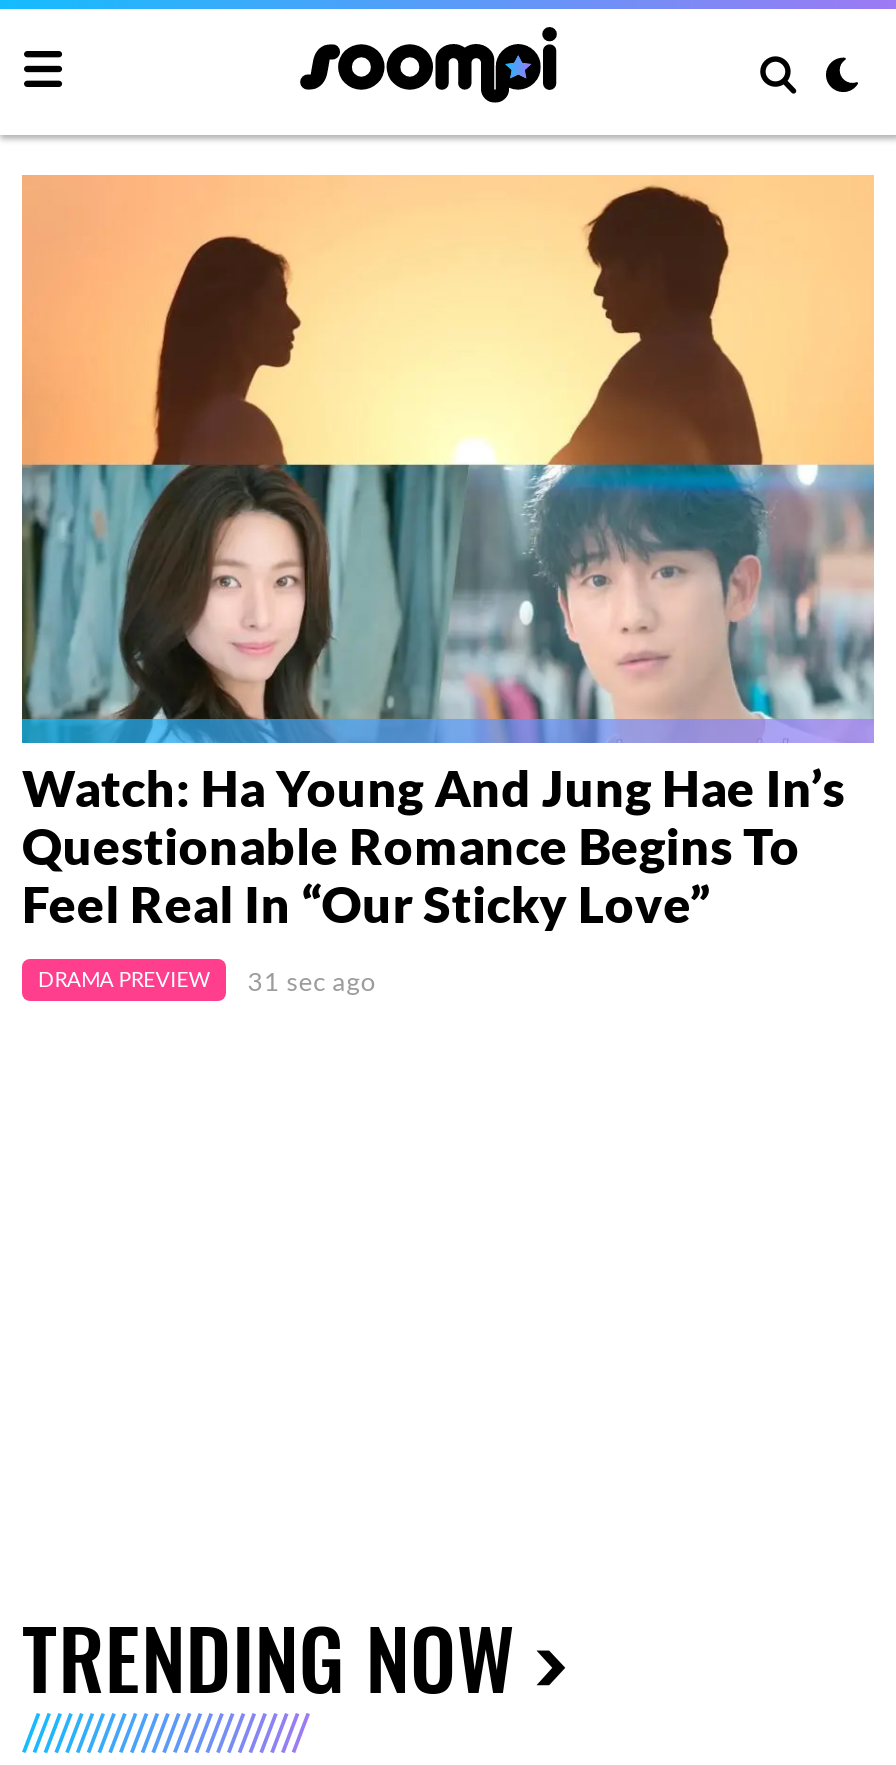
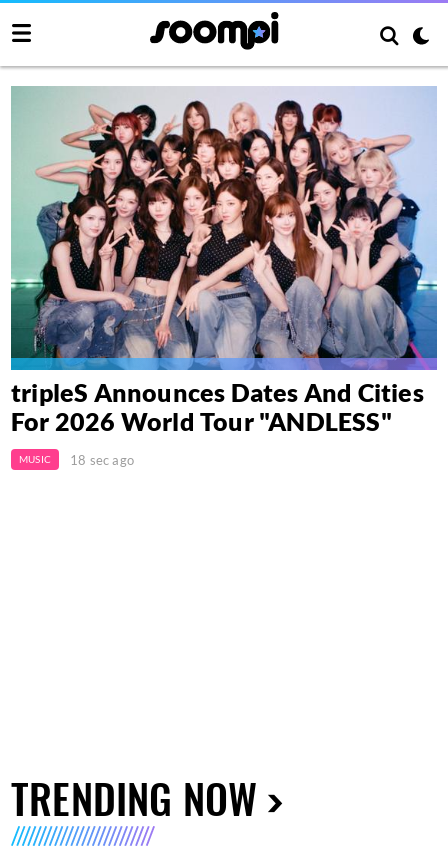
[22,173,876,932] [image] | Watch: Ha Young And Jung Hae In’s | Questionable Romance Begins To | Feel Real In “Our Sticky Love” -> [11,86,437,436] [image] | tripleS Announces Dates And Cities | For 2026 World Tour "ANDLESS"
[38,964,375,996] DRAMA PREVIEW | 31 sec ago -> [19,452,134,468] MUSIC | 18 sec ago

